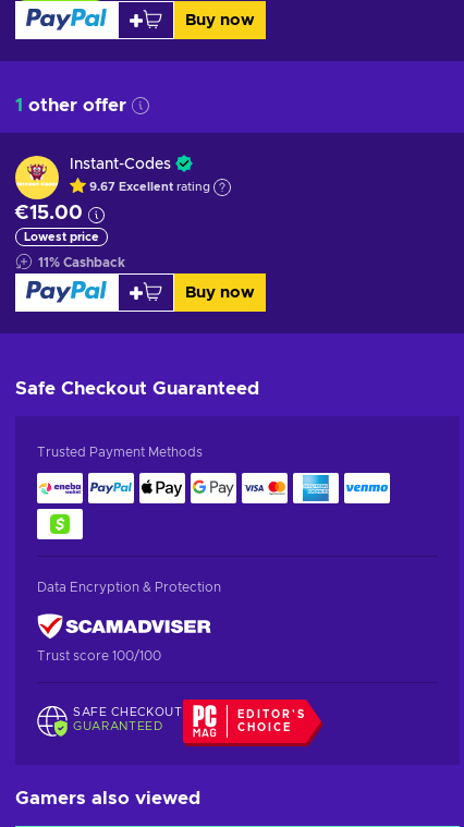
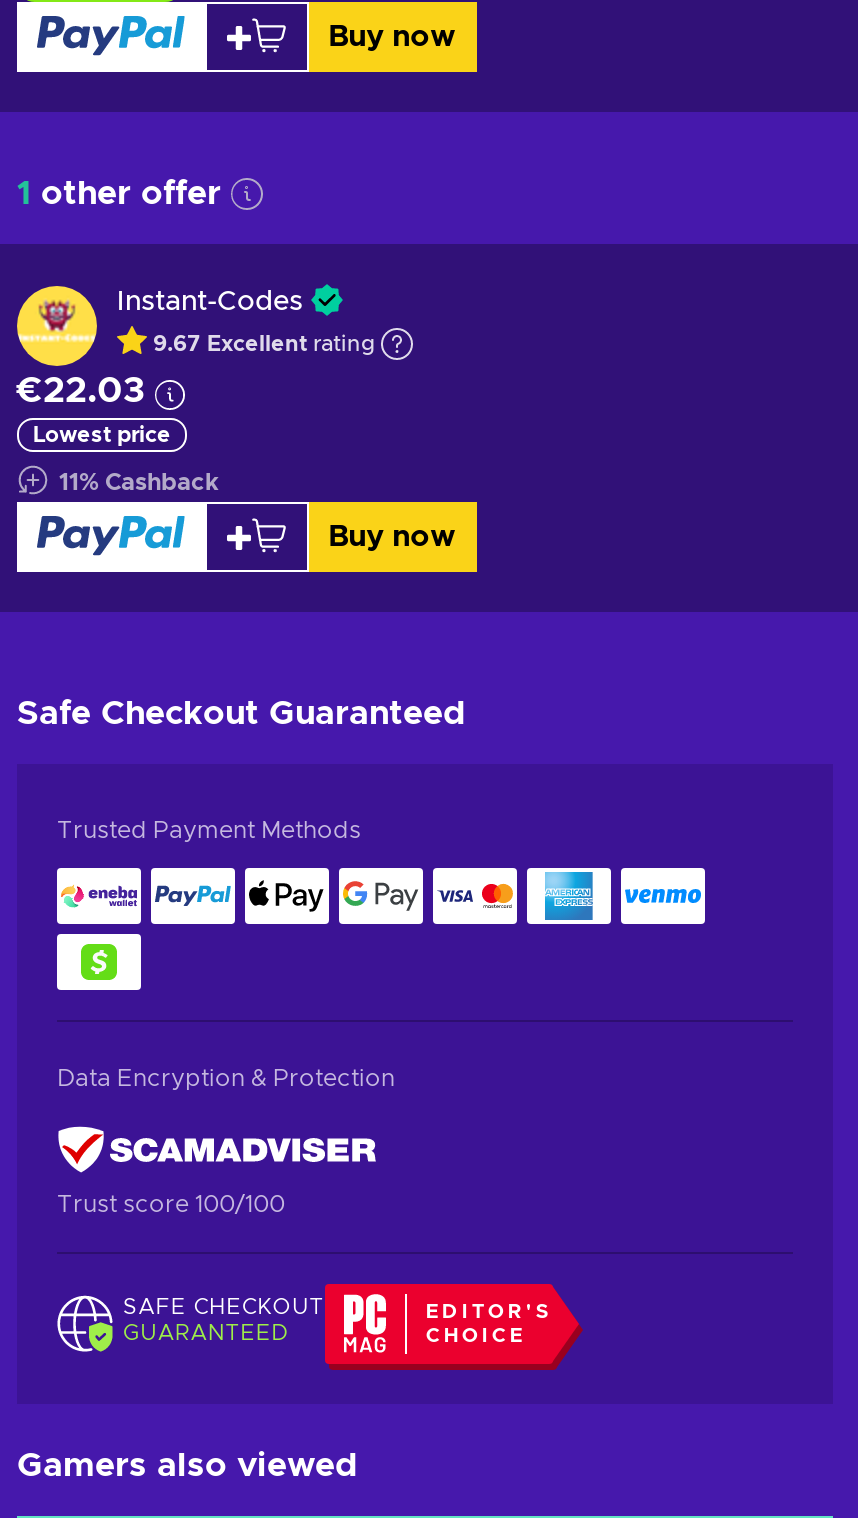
[15,203,83,223] €15.00 -> [17,373,145,409] €22.03

